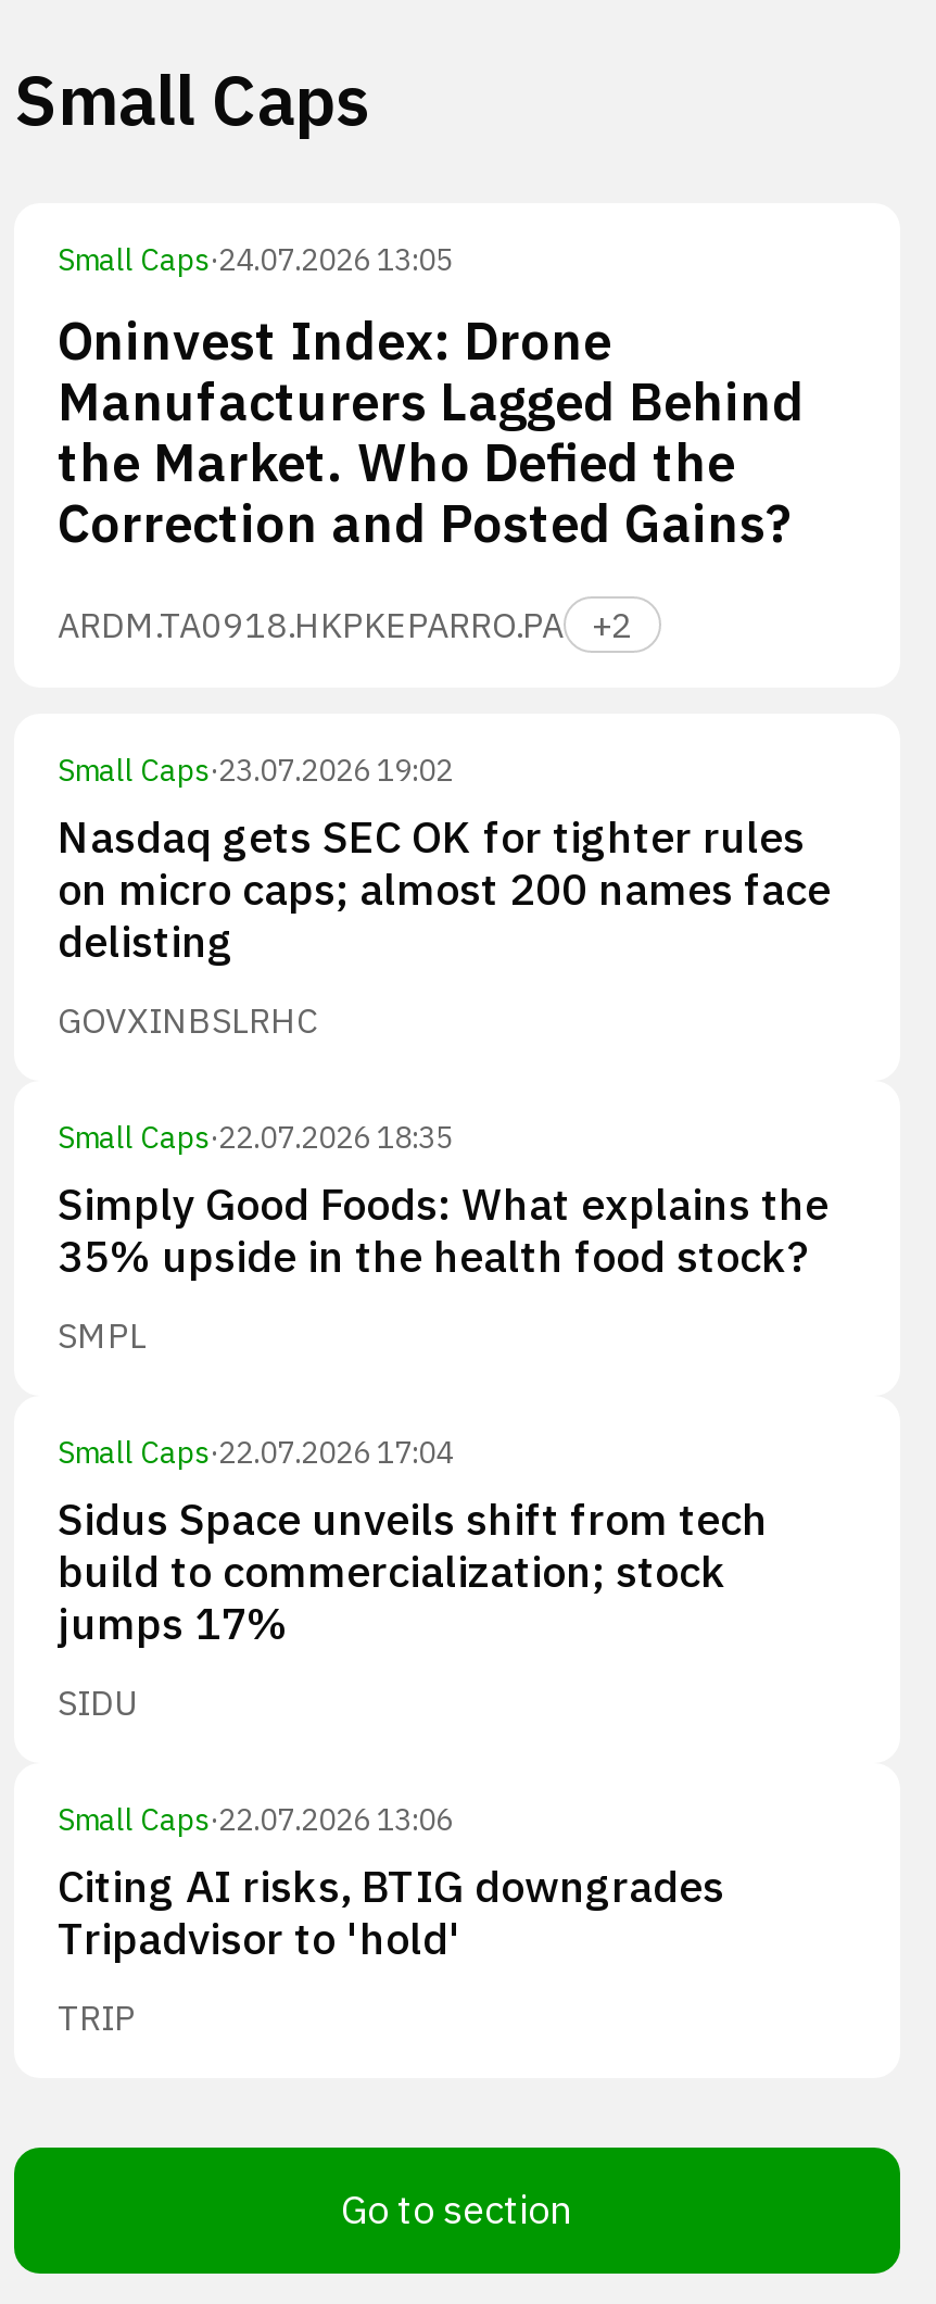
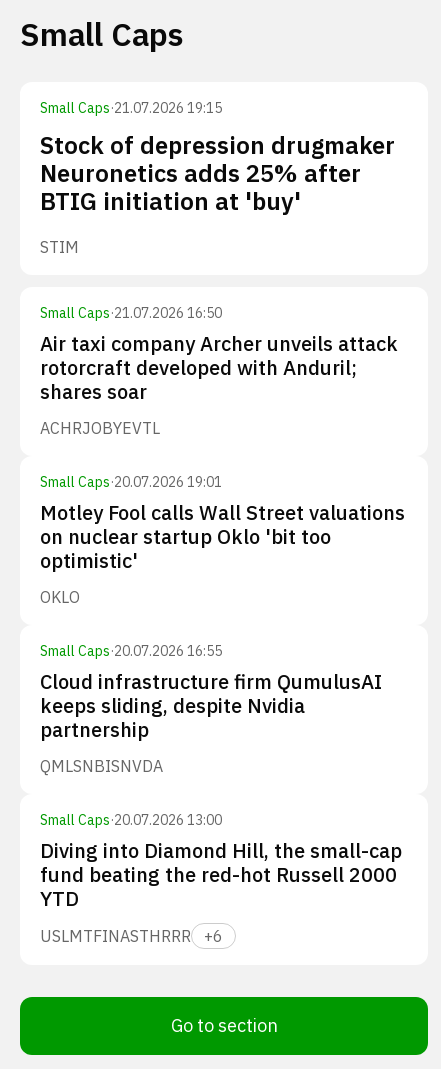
[58,240,805,557] Small Caps·24.07.2026 13:05 | Oninvest Index: Drone | Manufacturers Lagged Behind | the Market. Who Defied the | Correction and Posted Gains? -> [40,99,395,217] Small Caps·21.07.2026 19:15 | Stock of depression drugmaker | Neuronetics adds 25% after | BTIG initiation at 'buy'
[58,603,633,646] ARDM.TA0918.HKPKEPARRO.PA | +2 -> [40,237,79,257] STIM
[58,751,831,970] Small Caps·23.07.2026 19:02 | Nasdaq gets SEC OK for tighter rules | on micro caps; almost 200 names face | delisting -> [40,304,398,405] Small Caps·21.07.2026 16:50 | Air taxi company Archer unveils attack | rotorcraft developed with Anduril; | shares soar
[58,998,318,1042] GOVXINBSLRHC -> [40,418,160,438] ACHRJOBYEVTL
[58,1118,829,1285] Small Caps·22.07.2026 18:35 | Simply Good Foods: What explains the | 35% upside in the health food stock? -> [40,473,405,574] Small Caps·20.07.2026 19:01 | Motley Fool calls Wall Street valuations | on nuclear startup Oklo 'bit too | optimistic'
[58,1313,147,1357] SMPL -> [40,587,80,607] OKLO
[58,1433,768,1652] Small Caps·22.07.2026 17:04 | Sidus Space unveils shift from tech | build to commercialization; stock | jumps 17% -> [40,642,382,743] Small Caps·20.07.2026 16:55 | Cloud infrastructure firm QumulusAI | keeps sliding, despite Nvidia | partnership
[58,1680,140,1724] SIDU -> [40,756,163,776] QMLSNBISNVDA
[58,1800,724,1967] Small Caps·22.07.2026 13:06 | Citing AI risks, BTIG downgrades | Tripadvisor to 'hold' -> [40,811,402,912] Small Caps·20.07.2026 13:00 | Diving into Diamond Hill, the small-cap | fund beating the red-hot Russell 2000 | YTD
[58,1995,136,2039] TRIP -> [40,926,223,946] USLMTFINASTH RRR | +6

